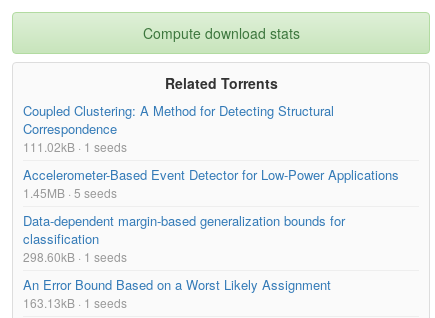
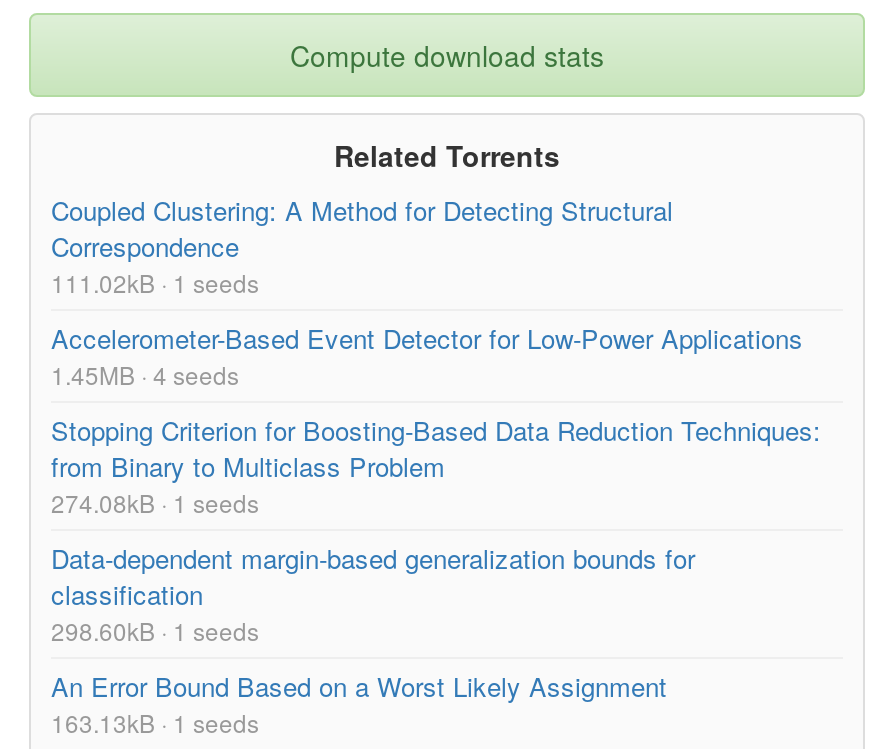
[23,184,117,201] 1.45MB · 5 seeds -> [51,356,821,518] 1.45MB · 4 seeds | Stopping Criterion for Boosting-Based Data Reduction Techniques: | from Binary to Multiclass Problem | 274.08kB · 1 seeds

